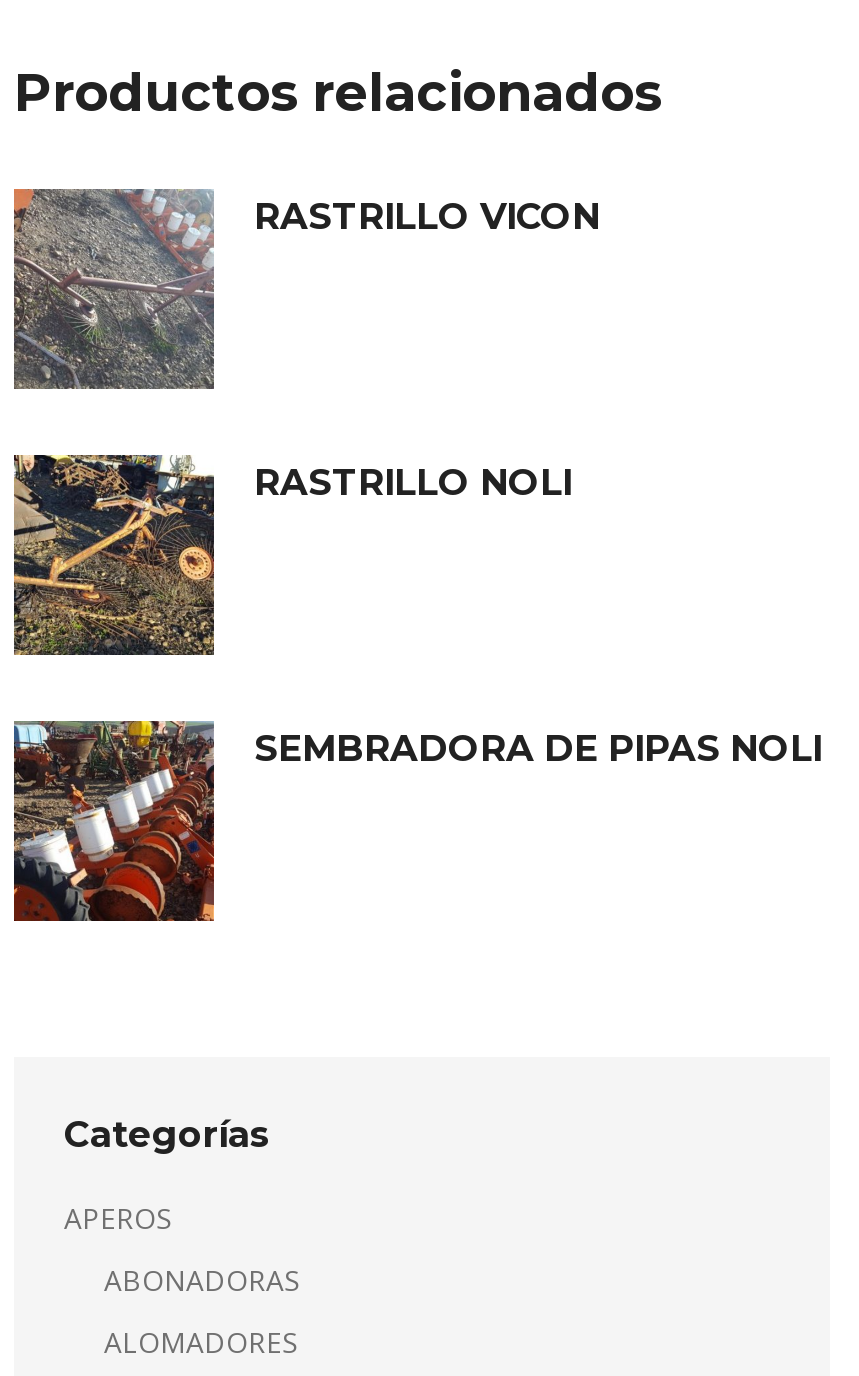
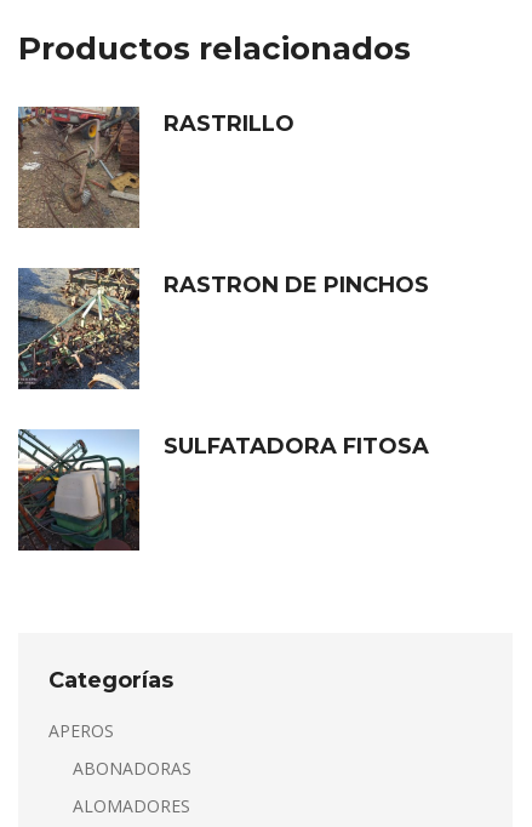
[12,189,600,389] [image] | RASTRILLO VICON -> [17,107,294,228] [image] | RASTRILLO
[12,453,572,657] [image] | RASTRILLO NOLI -> [17,267,429,390] [image] | RASTRON DE PINCHOS
[12,719,822,923] [image] | SEMBRADORA DE PIPAS NOLI -> [17,429,429,552] [image] | SULFATADORA FITOSA

